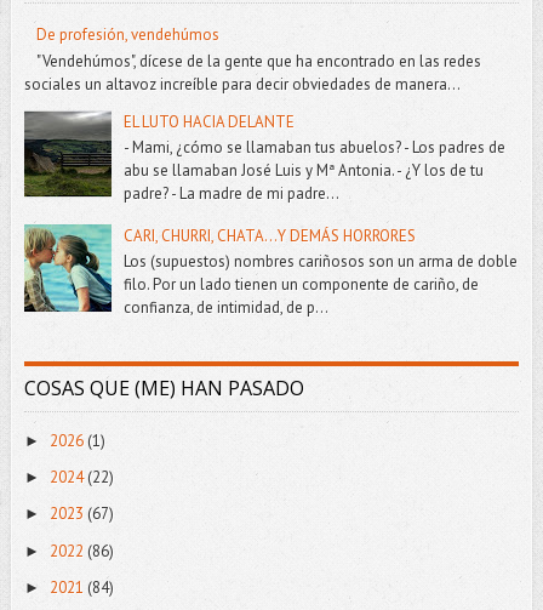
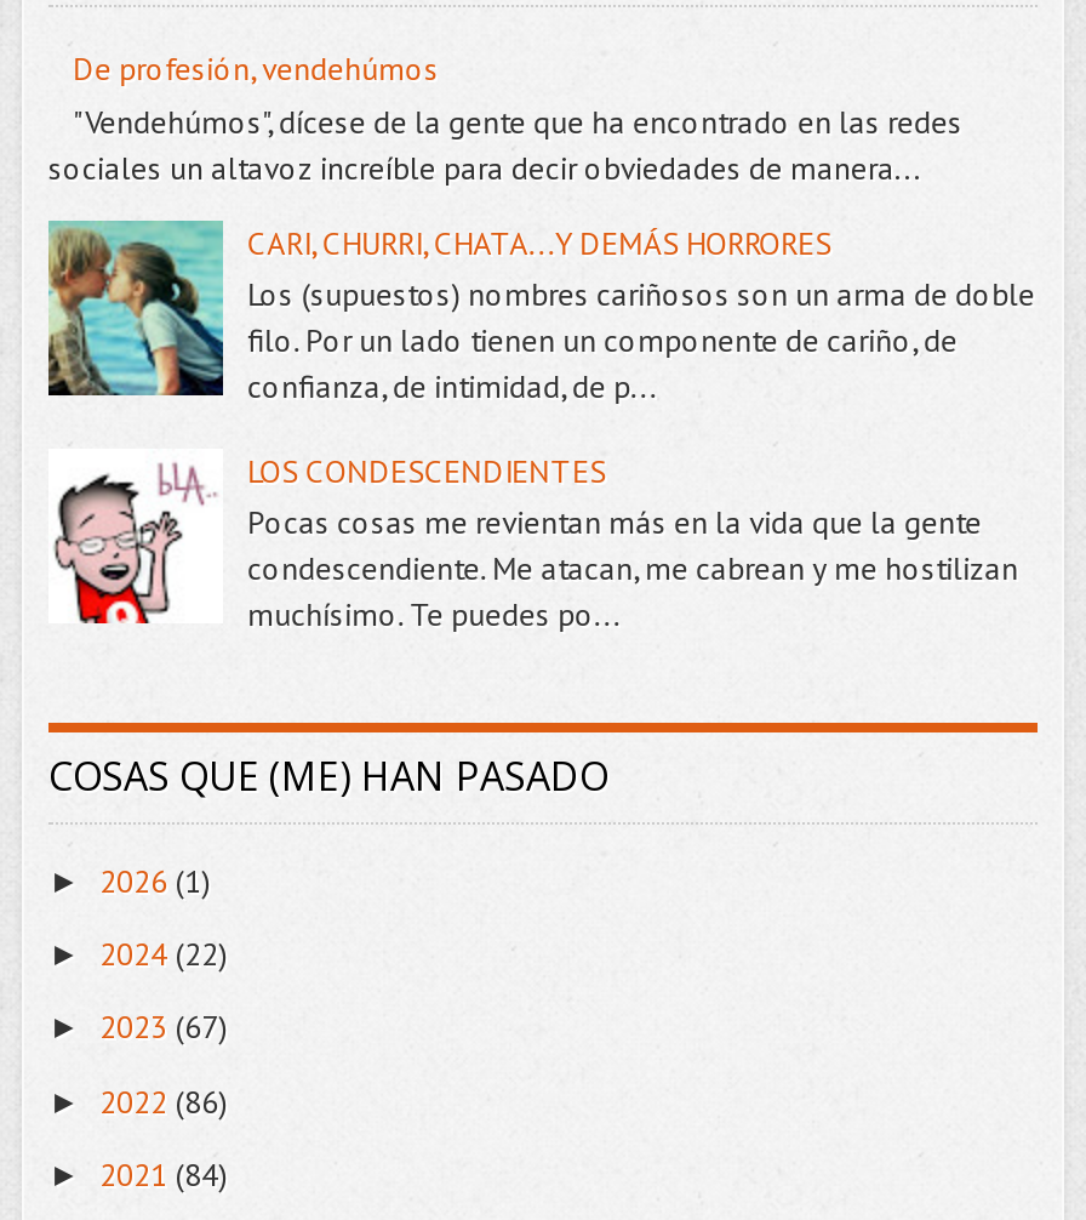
[23,110,506,204] [image] | EL LUTO HACIA DELANTE | - Mami, ¿cómo se llamaban tus abuelos? - Los padres de | abu se llamaban José Luis y Mª Antonia. - ¿Y los de tu | padre? - La madre de mi padre... -> none
moved [17,217,518,319] -> [34,206,1035,410]: [image] | CARI, CHURRI, CHATA...Y DEMÁS HORRORES | Los (supuestos) nombres cariñosos son un arma de doble | filo. Por un lado tienen un componente de cariño, de | confianza, de intimidad, de p...
none -> [48,451,1018,636] [image] | LOS CONDESCENDIENTES | Pocas cosas me revientan más en la vida que la gente | condescendiente. Me atacan, me cabrean y me hostilizan | muchísimo. Te puedes po...

